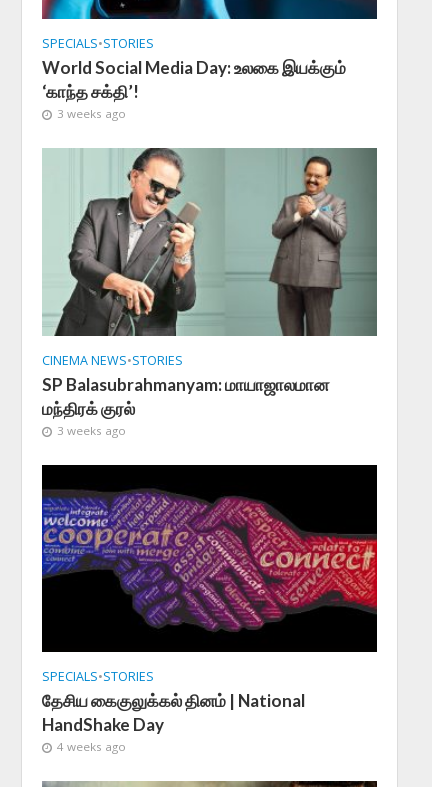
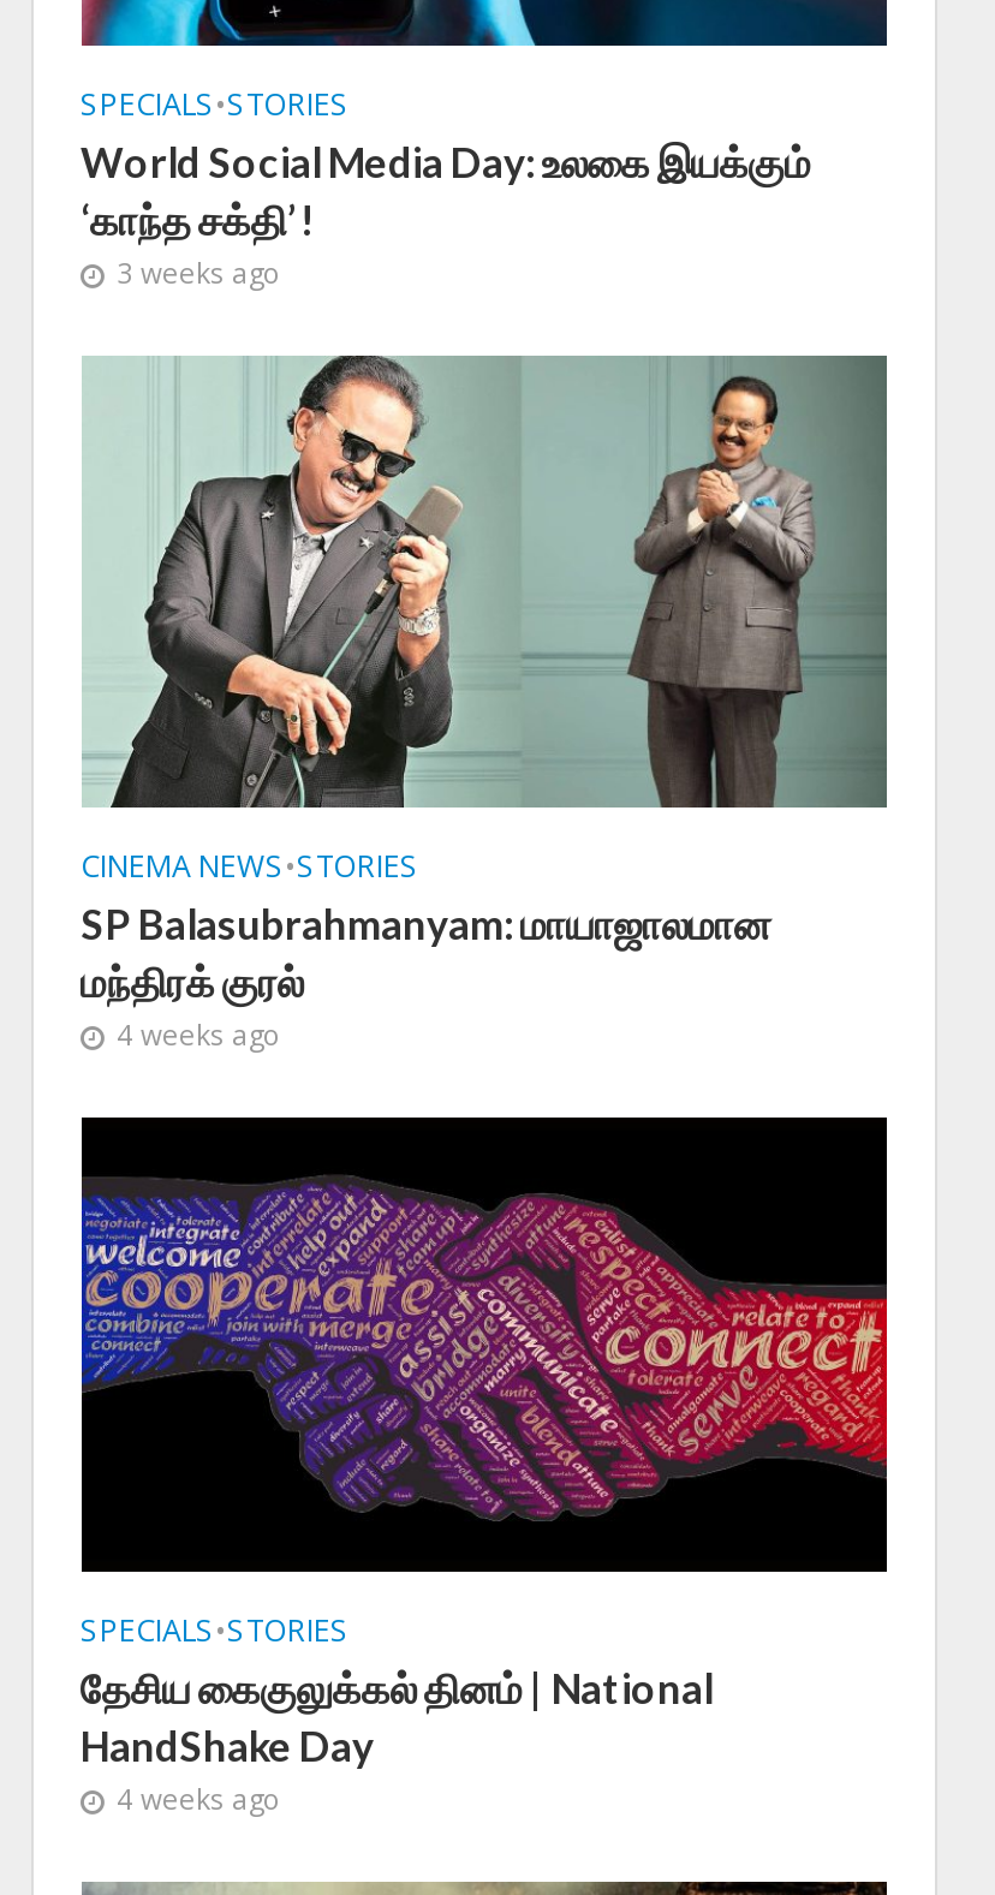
[56,423,125,438] 3 weeks ago -> [117,1018,282,1054] 4 weeks ago

